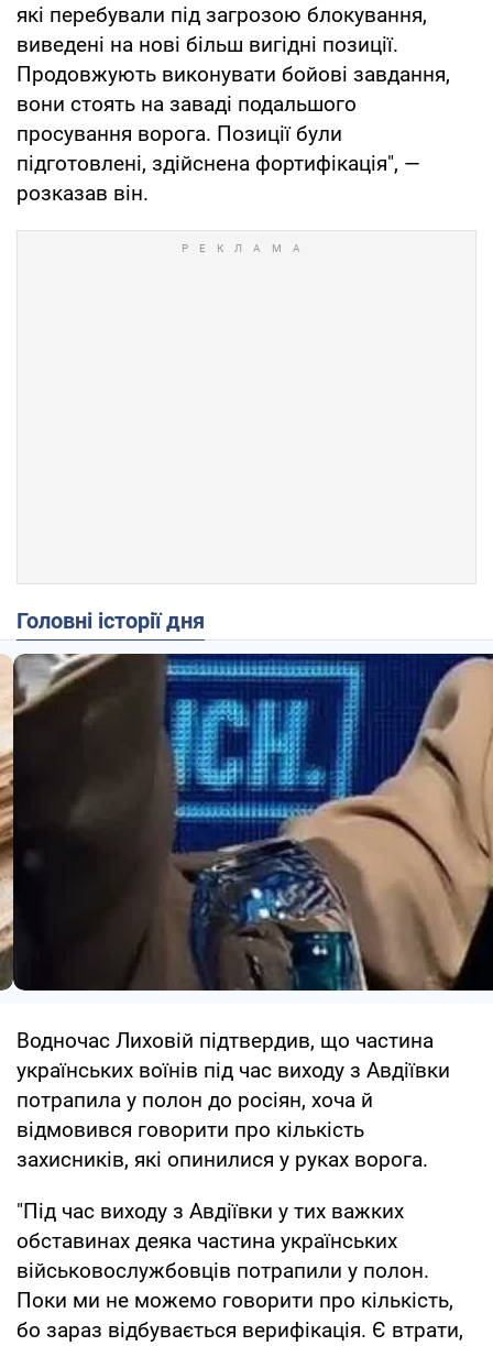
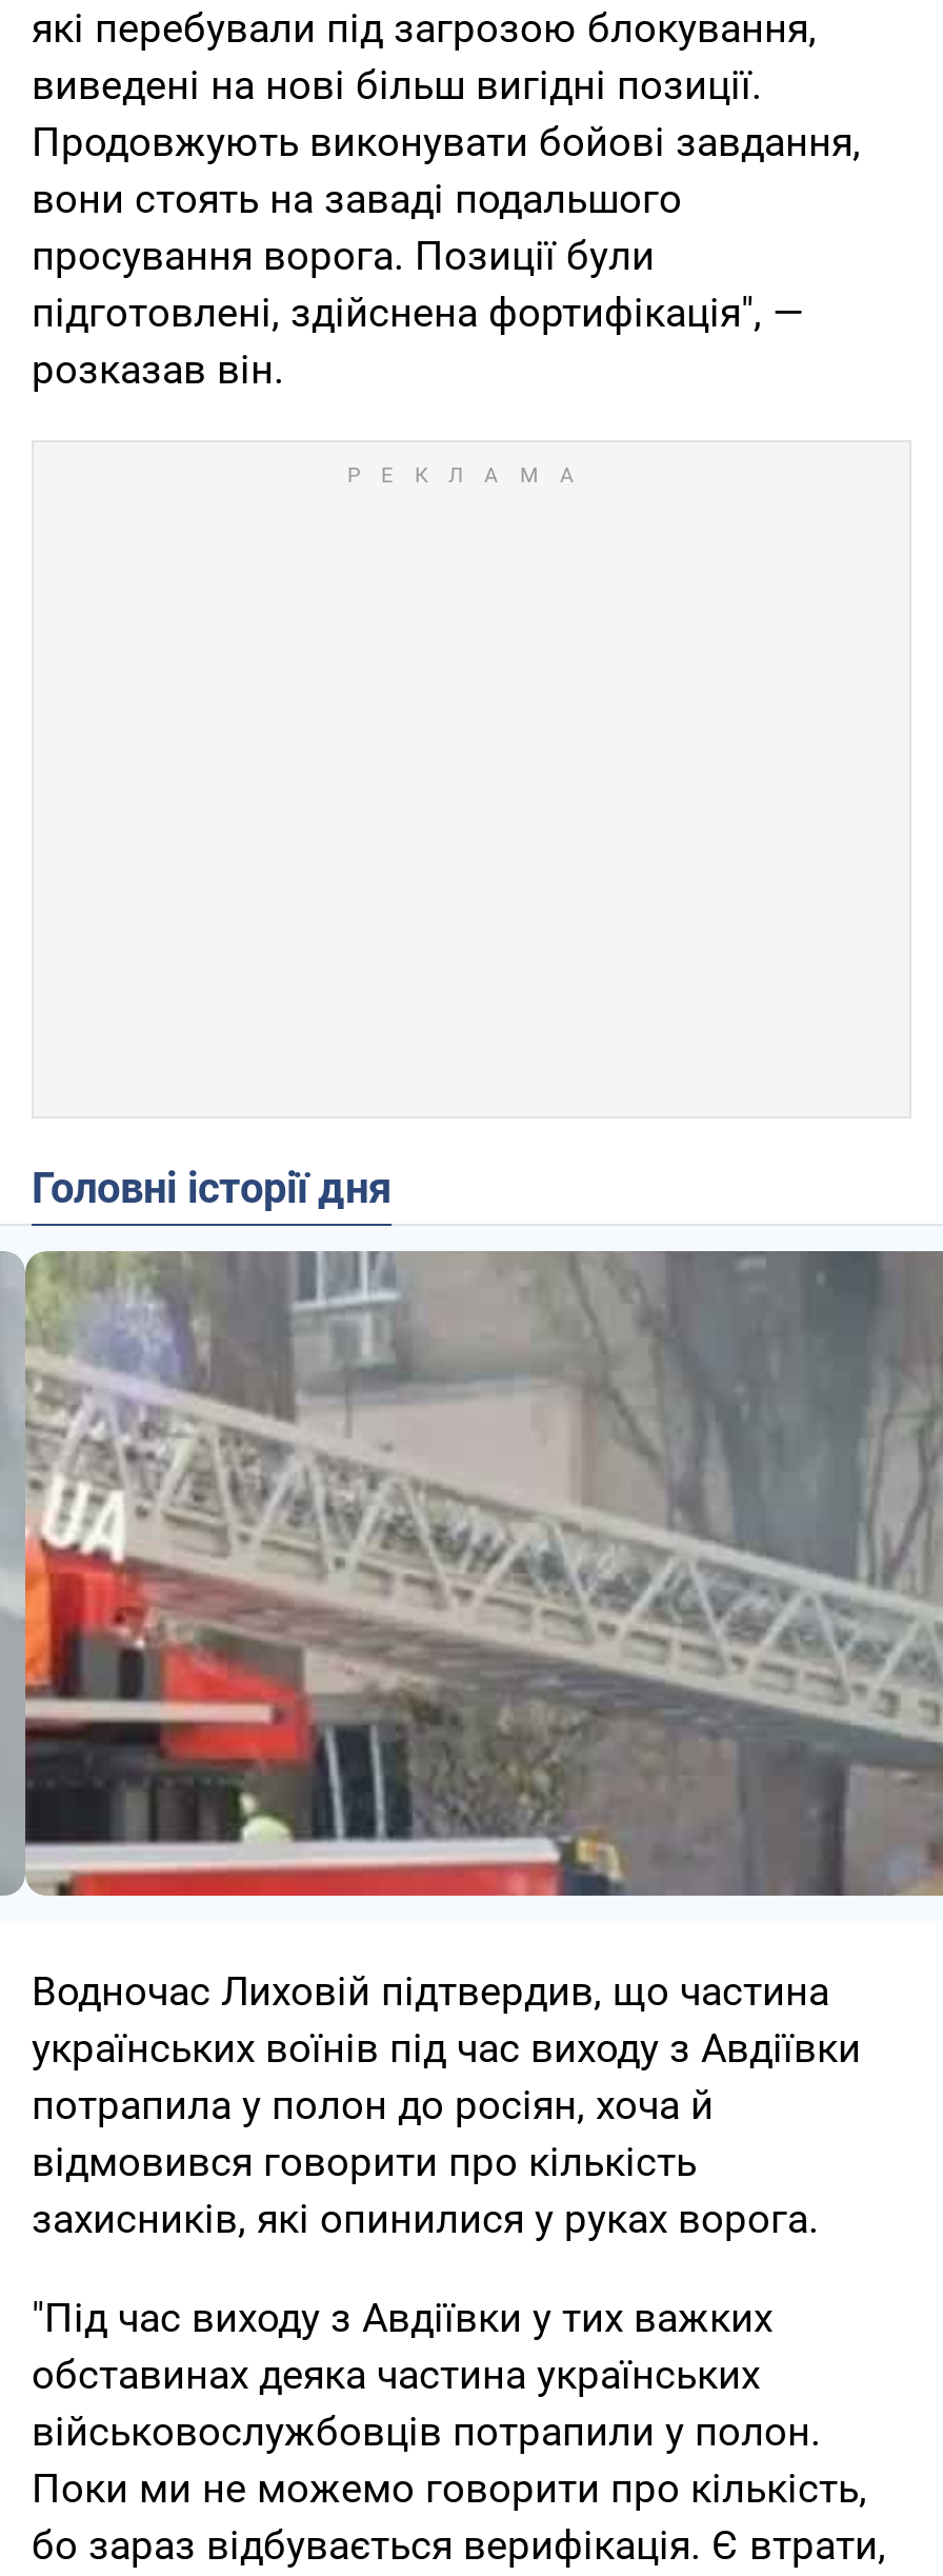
[3,653,490,992] [image] -> [6,1249,937,1898] [image]

